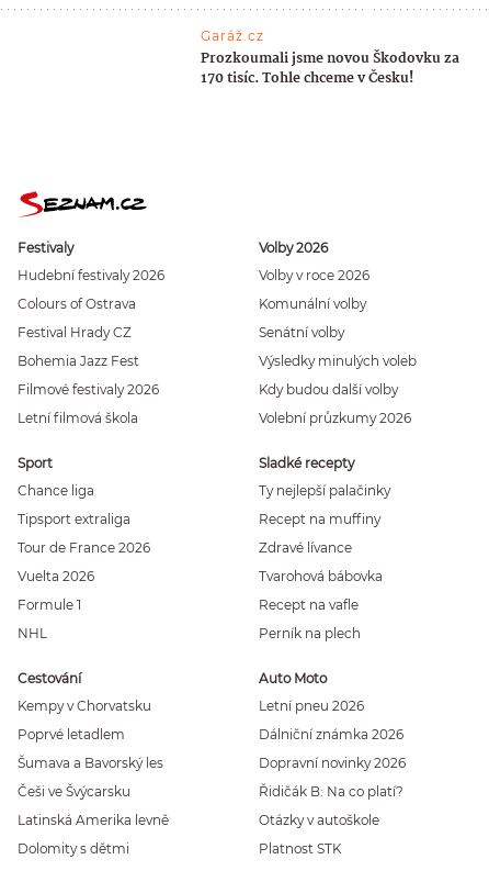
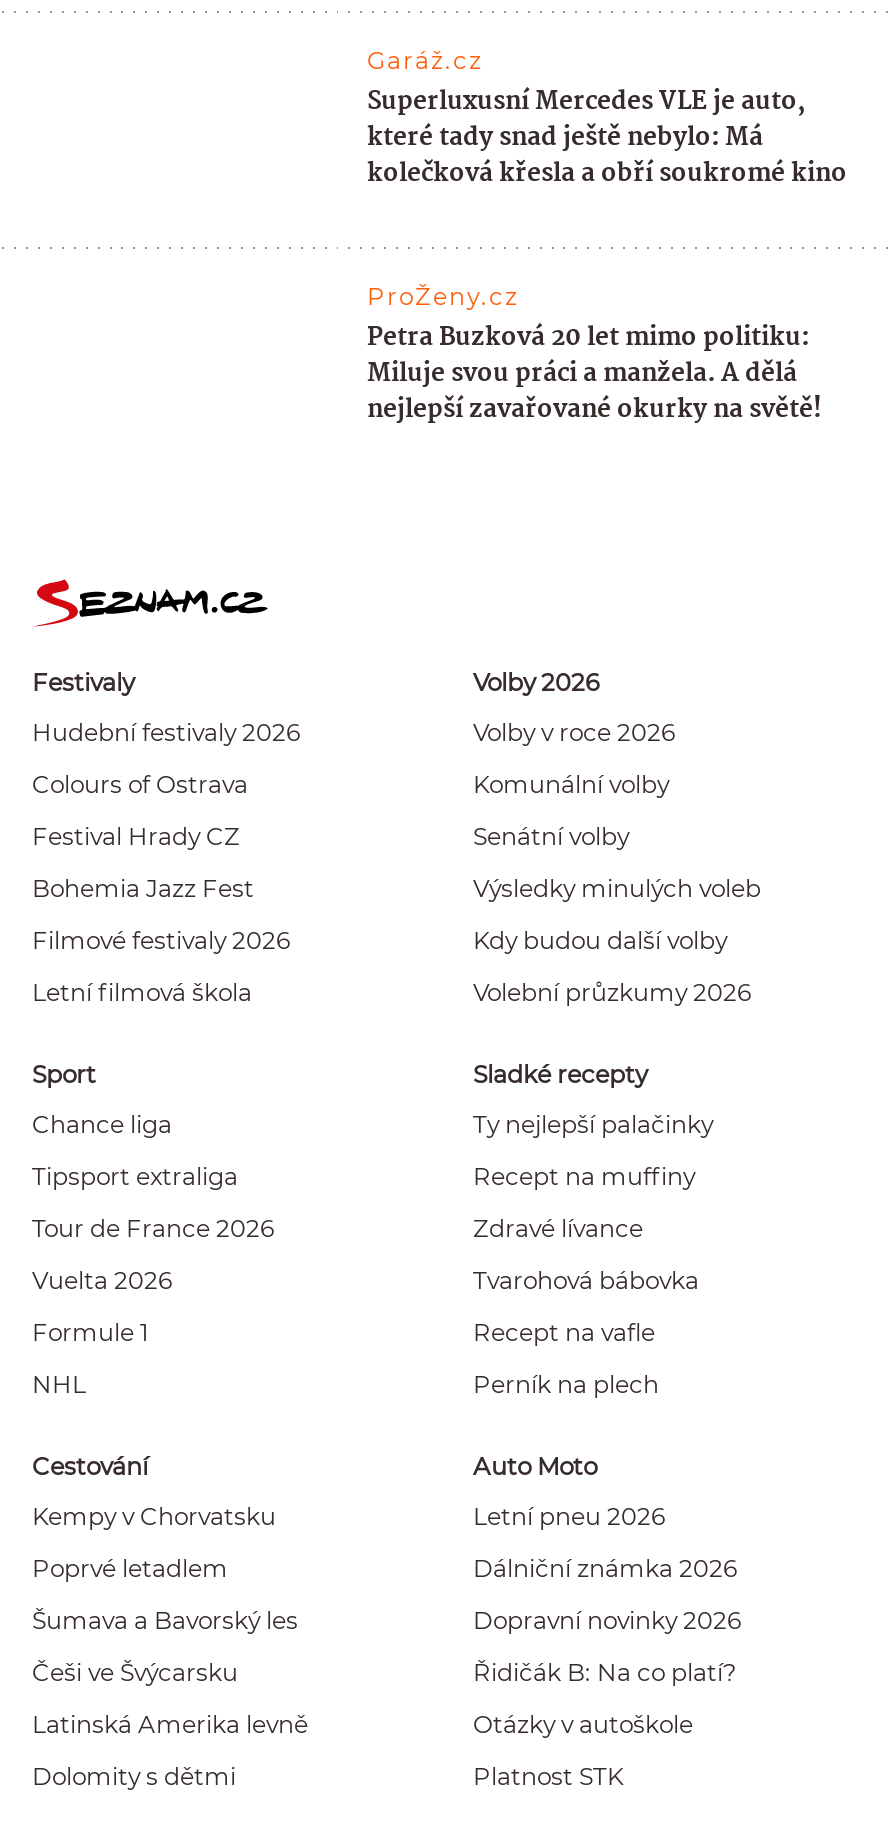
[201,47,460,90] Prozkoumali jsme novou Škodovku za | 170 tisíc. Tohle chceme v Česku! -> [367,81,847,431] Superluxusní Mercedes VLE je auto, | které tady snad ještě nebylo: Má | kolečková křesla a obří soukromé kino | ProŽeny.cz | Petra Buzková 20 let mimo politiku: | Miluje svou práci a manžela. A dělá | nejlepší zavařované okurky na světě!

